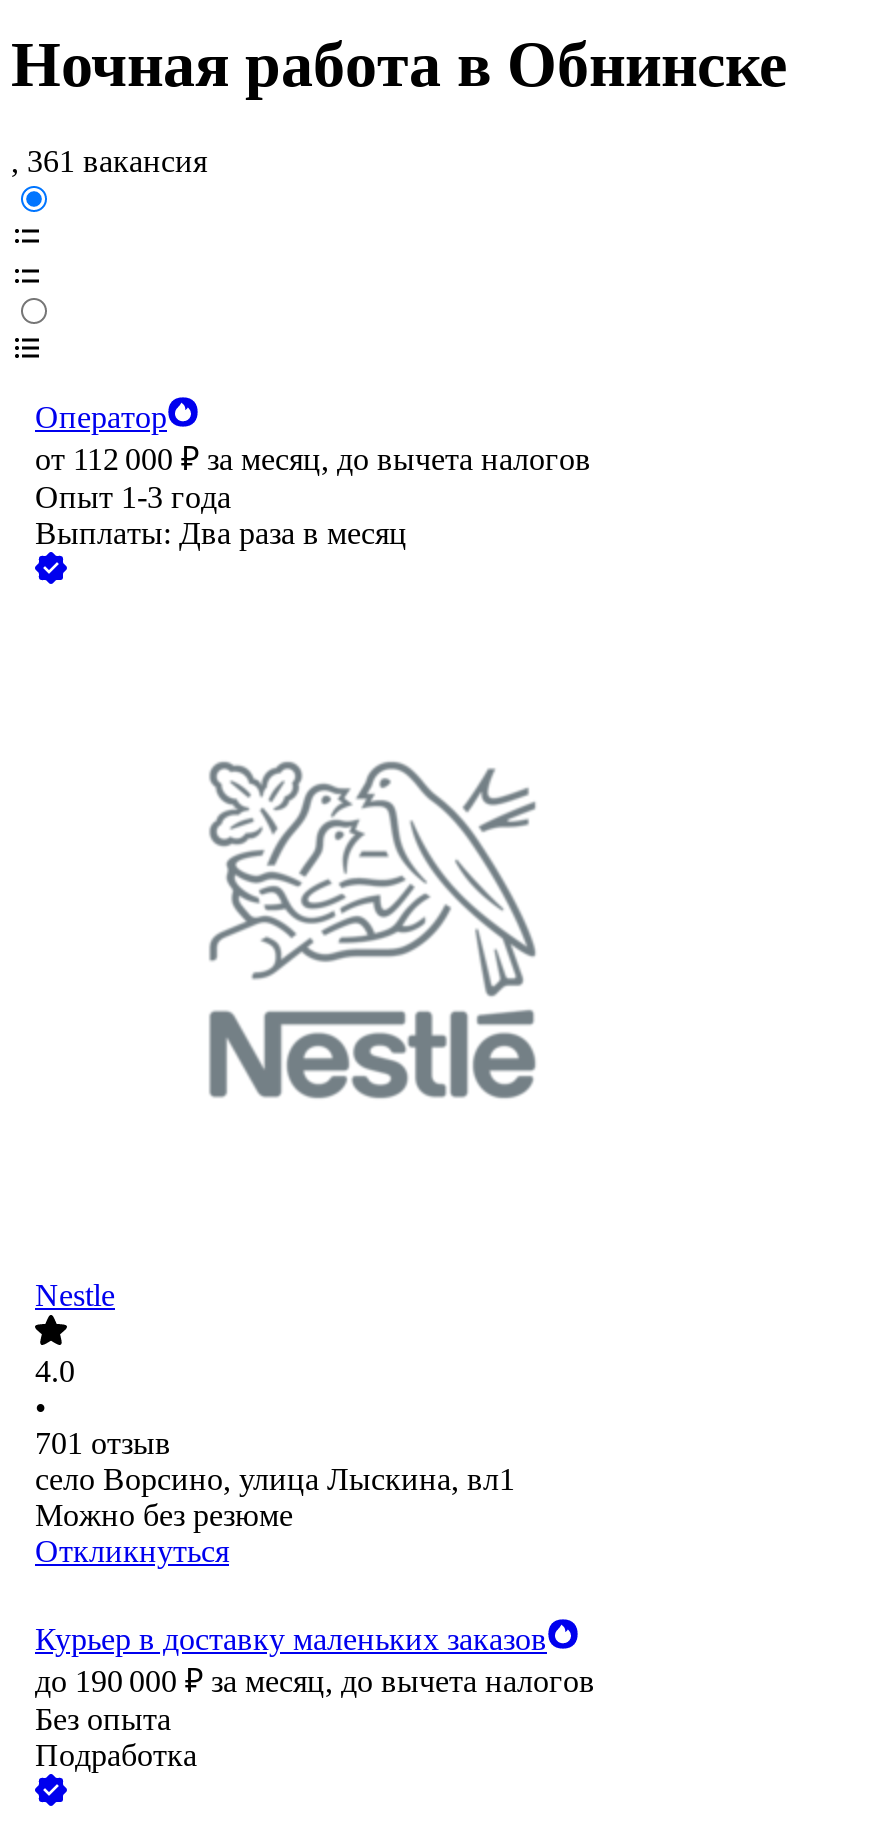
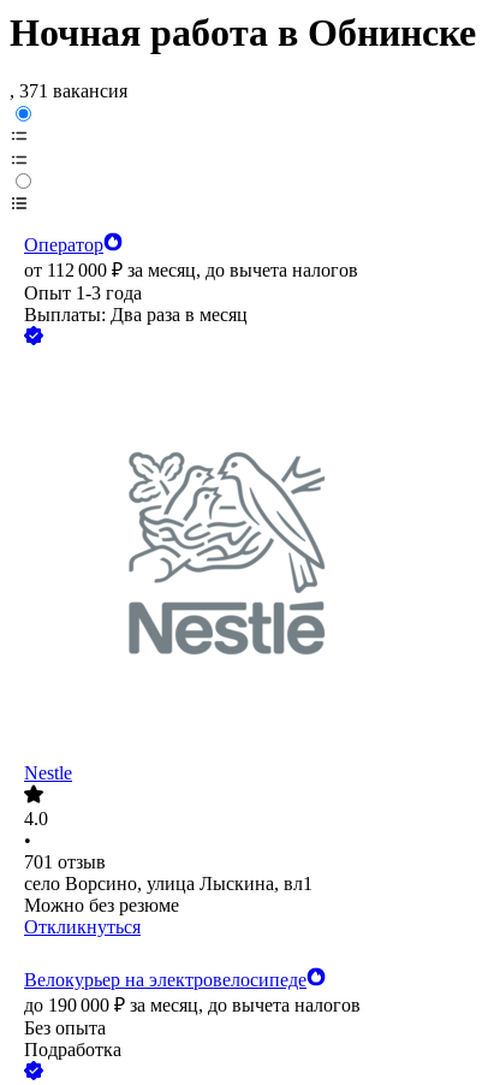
[11,145,207,179] , 361 вакансия -> [10,81,127,102] , 371 вакансия
[35,1623,547,1657] Курьер в доставку маленьких заказов -> [24,970,306,991] Велокурьер на электровелосипеде

